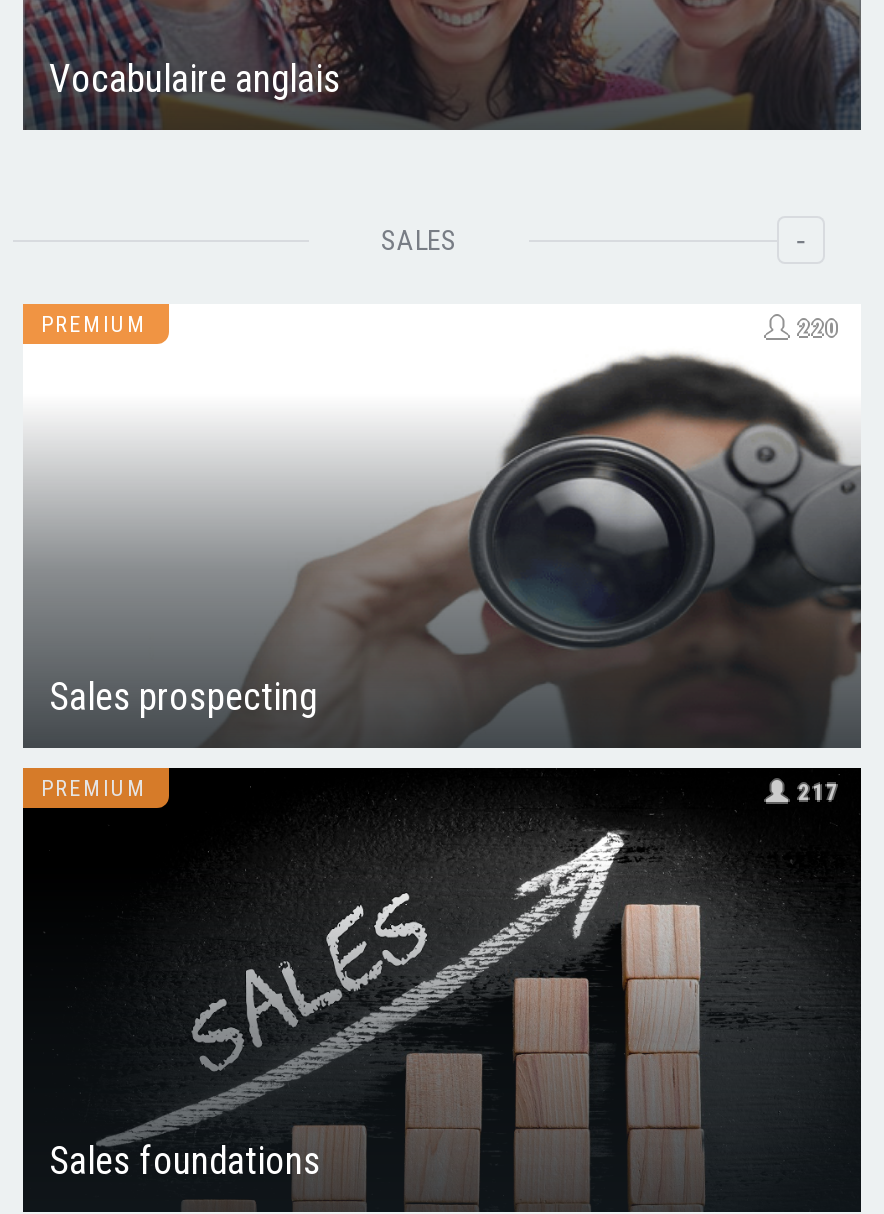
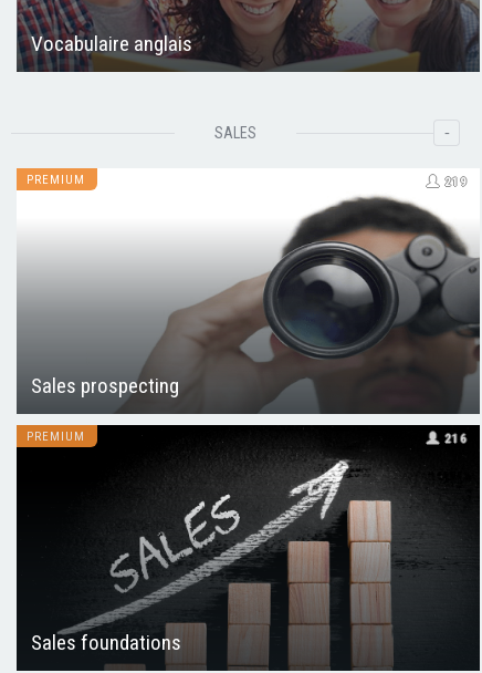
[790,316,840,342] 220 -> [441,175,468,189] 219
[790,780,840,806] 217 -> [441,432,468,446] 216

